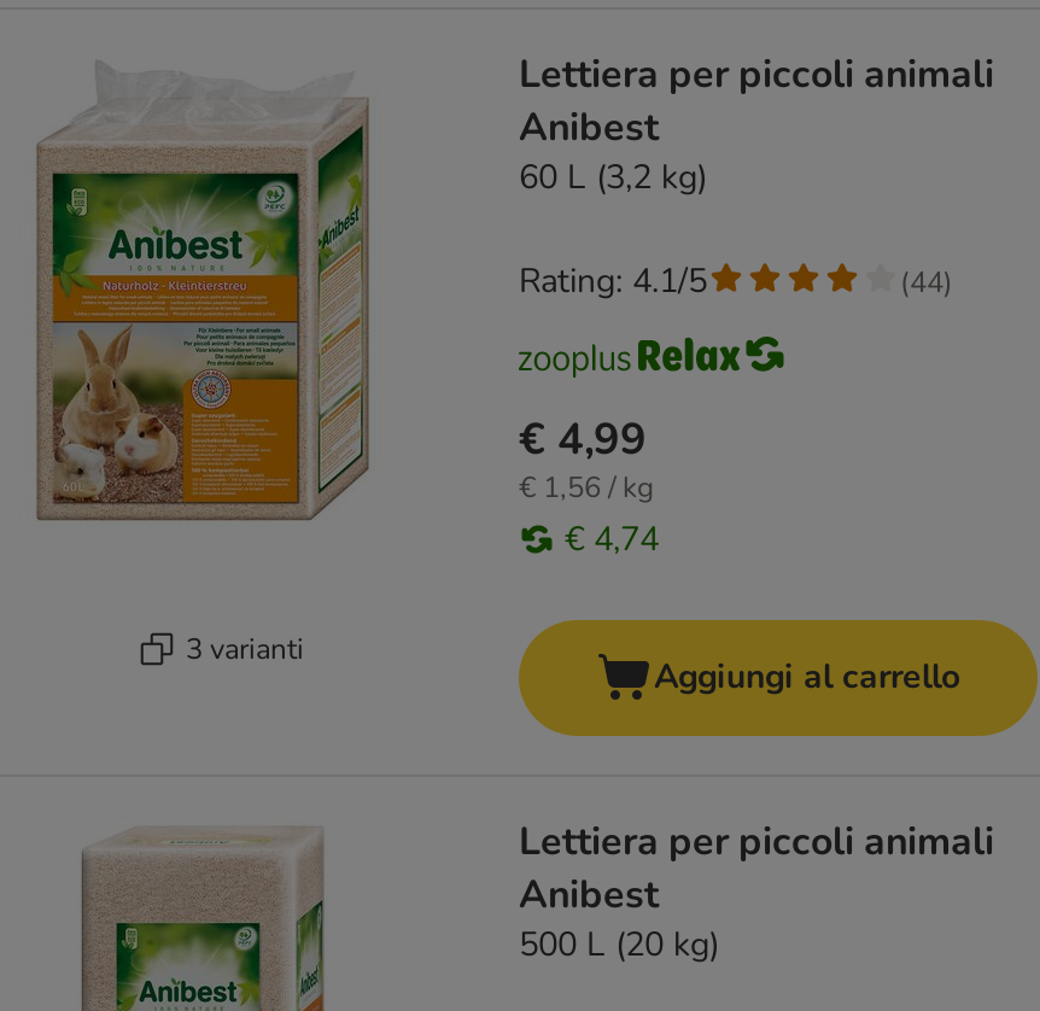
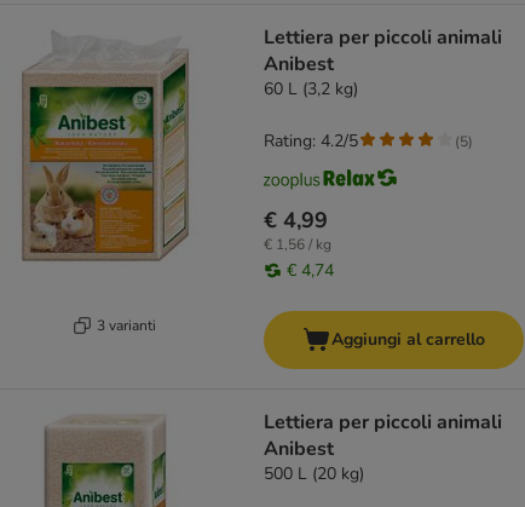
[519,258,707,304] Rating: 4.1/5 -> [264,130,358,153] Rating: 4.2/5
[900,262,953,301] (44) -> [455,131,473,151] (5)

